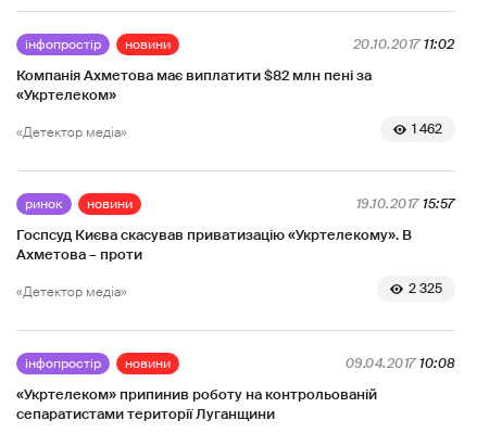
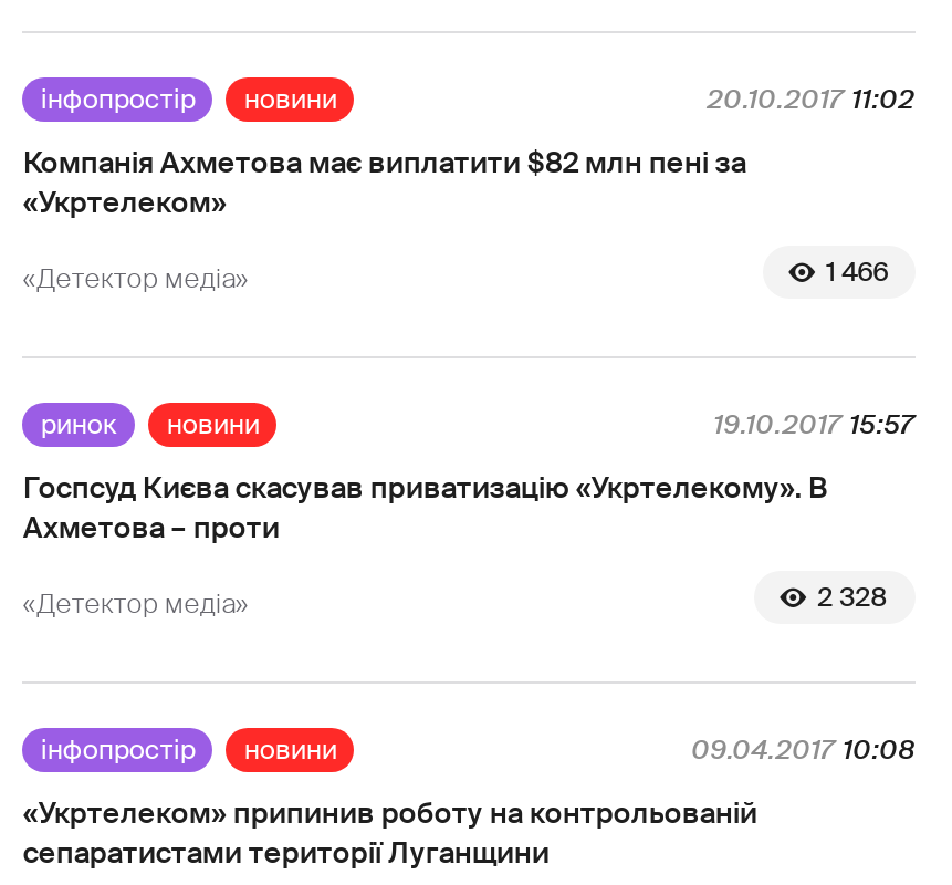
[411,121,442,138] 1 462 -> [826,255,888,290] 1 466
[408,280,442,298] 2 325 -> [817,580,888,616] 2 328

